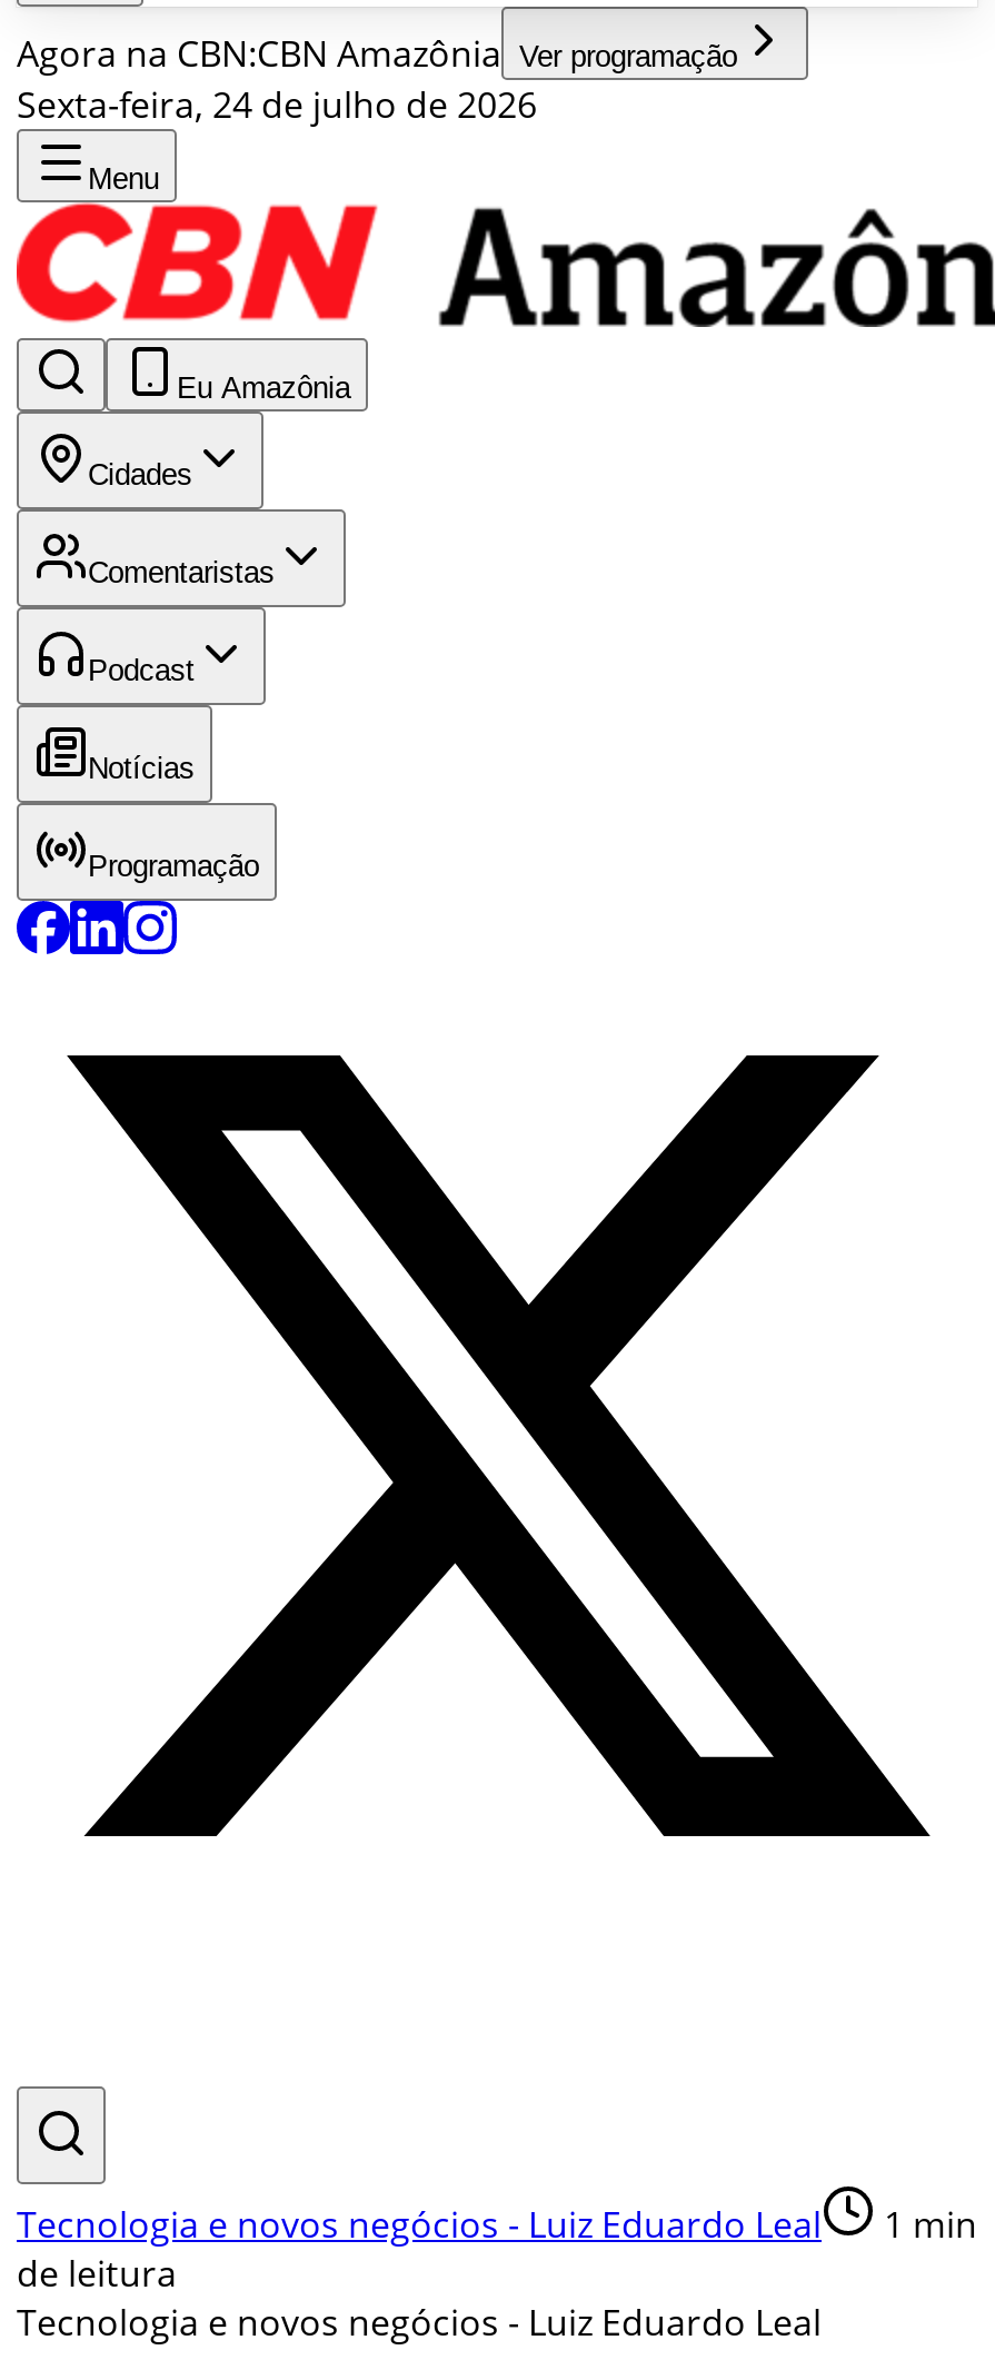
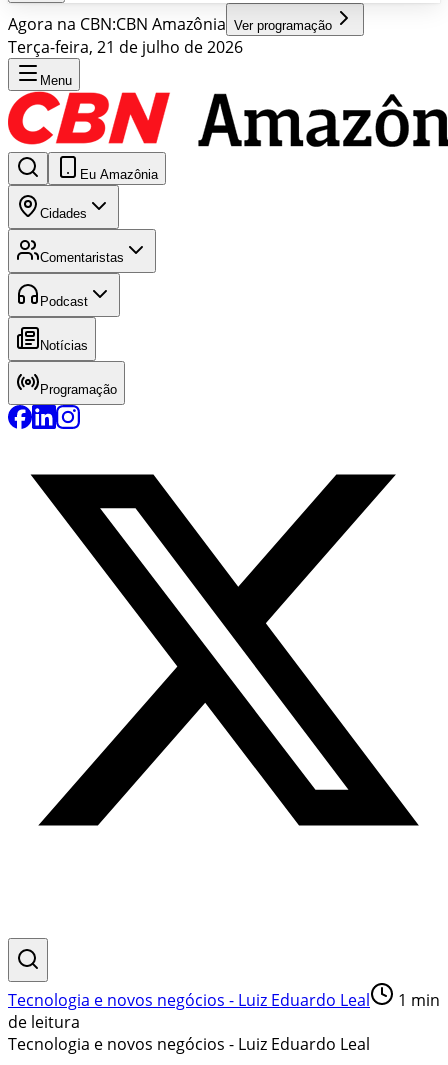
[17,80,537,129] Sexta-feira, 24 de julho de 2026 -> [8,36,243,58] Terça-feira, 21 de julho de 2026

